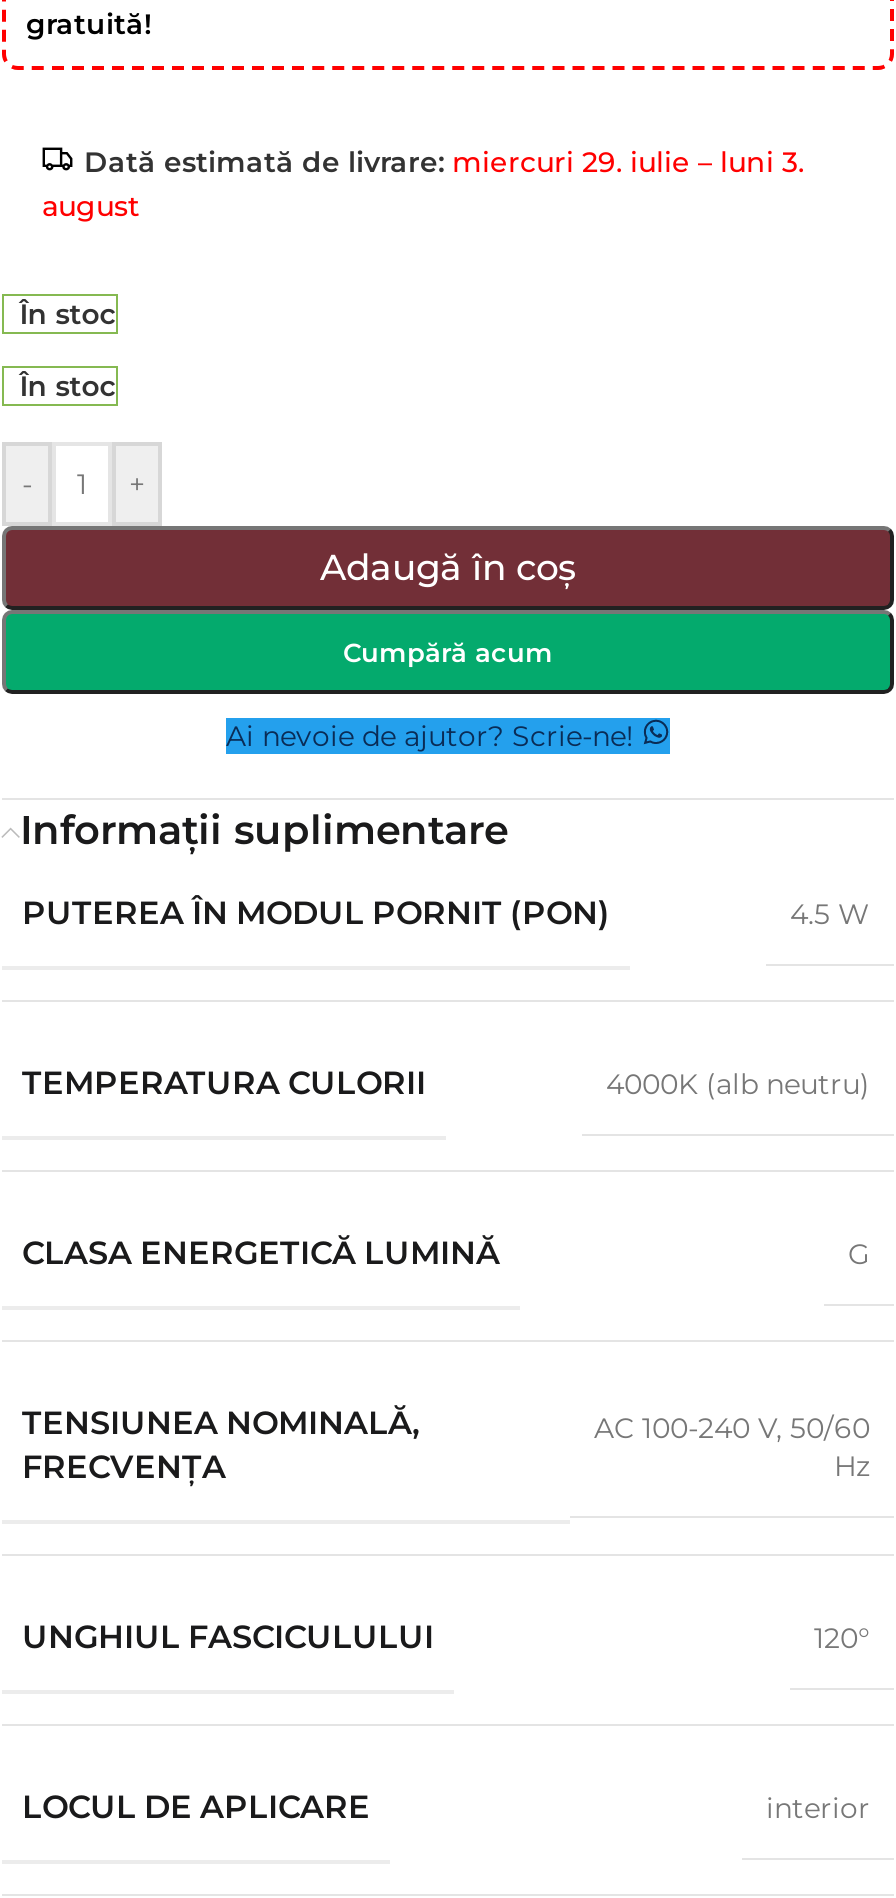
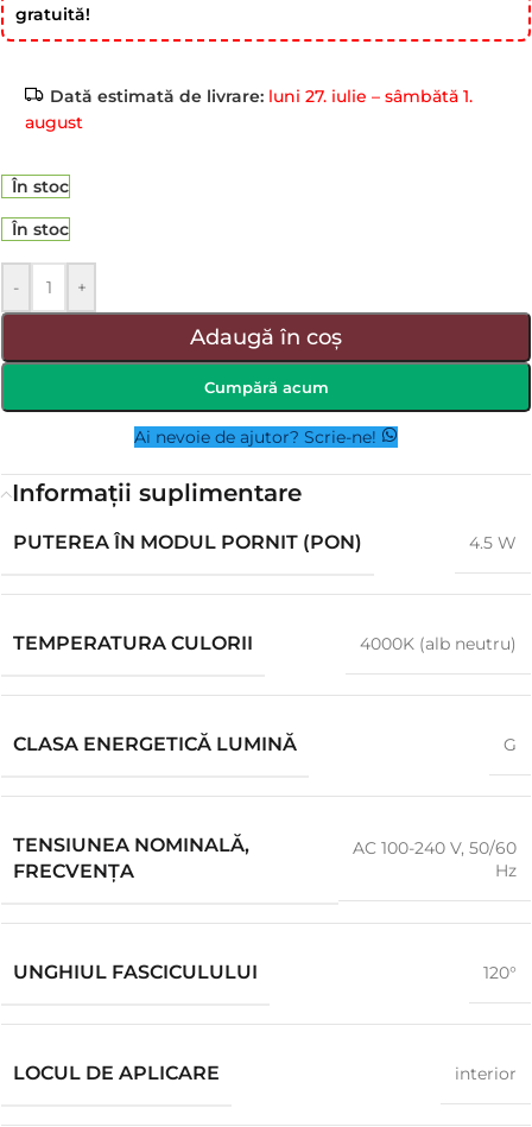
[84,144,804,180] Dată estimată de livrare: miercuri 29. iulie – luni 3. -> [50,86,473,107] Dată estimată de livrare: luni 27. iulie – sâmbătă 1.

